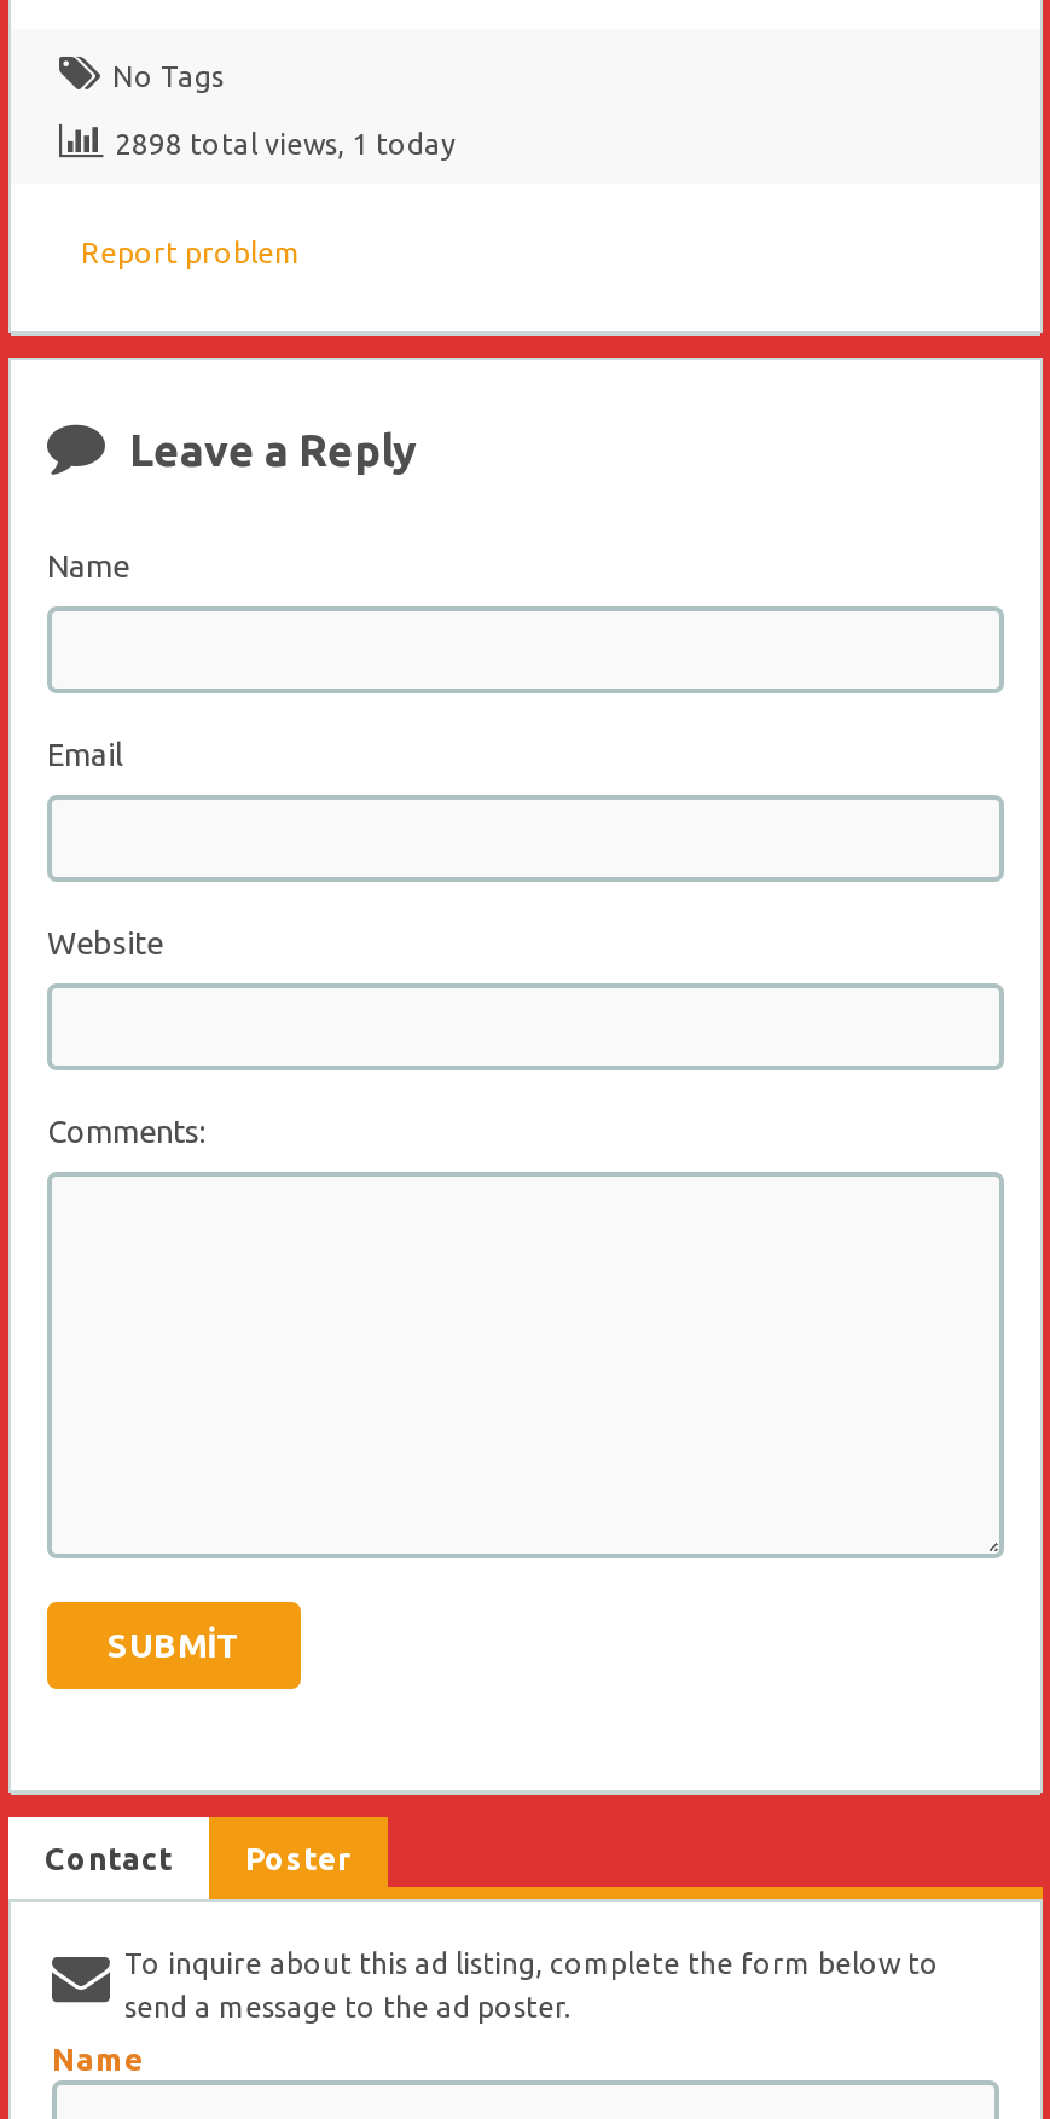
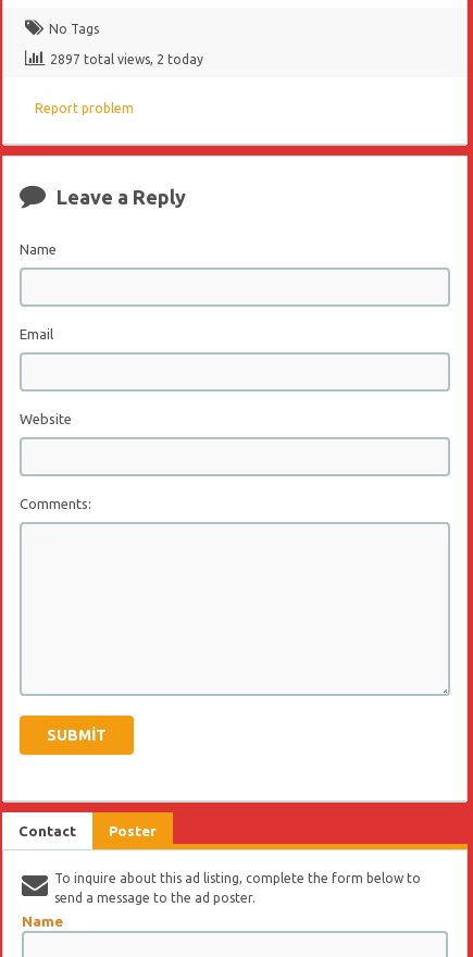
[115,128,456,159] 2898 total views, 1 today -> [50,52,203,66] 2897 total views, 2 today

